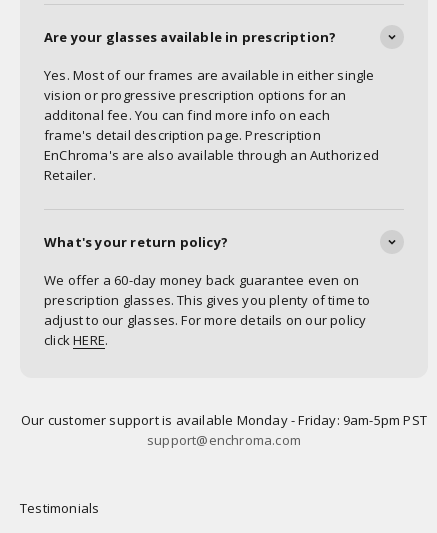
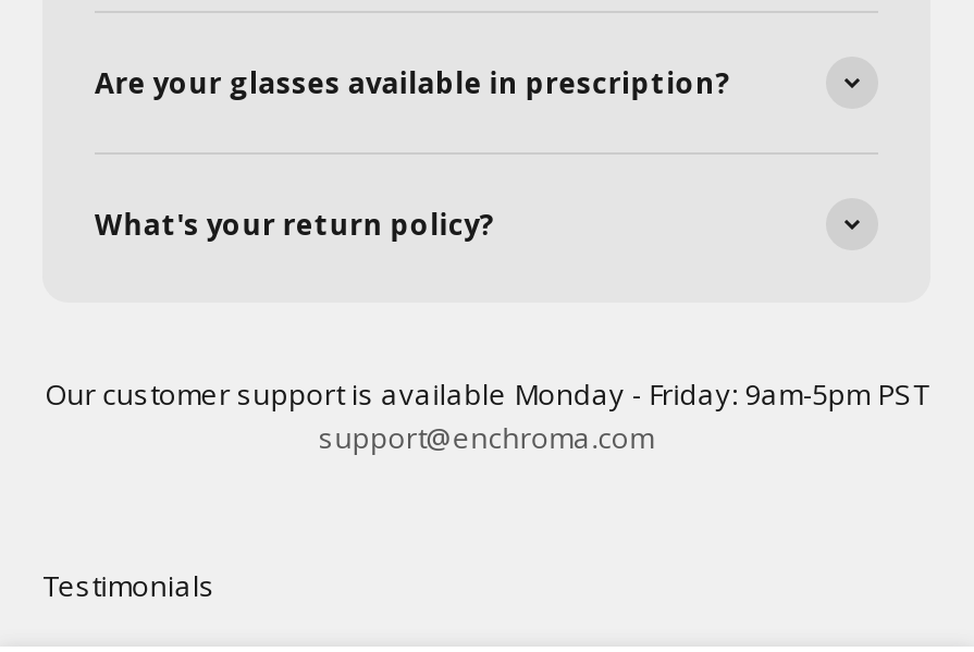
[44,66,379,184] Yes. Most of our frames are available in either single | vision or progressive prescription options for an | additonal fee. You can find more info on each | frame's detail description page. Prescription | EnChroma's are also available through an Authorized | Retailer. -> none
[44,271,370,349] We offer a 60-day money back guarantee even on | prescription glasses. This gives you plenty of time to | adjust to our glasses. For more details on our policy | click HERE. -> none

